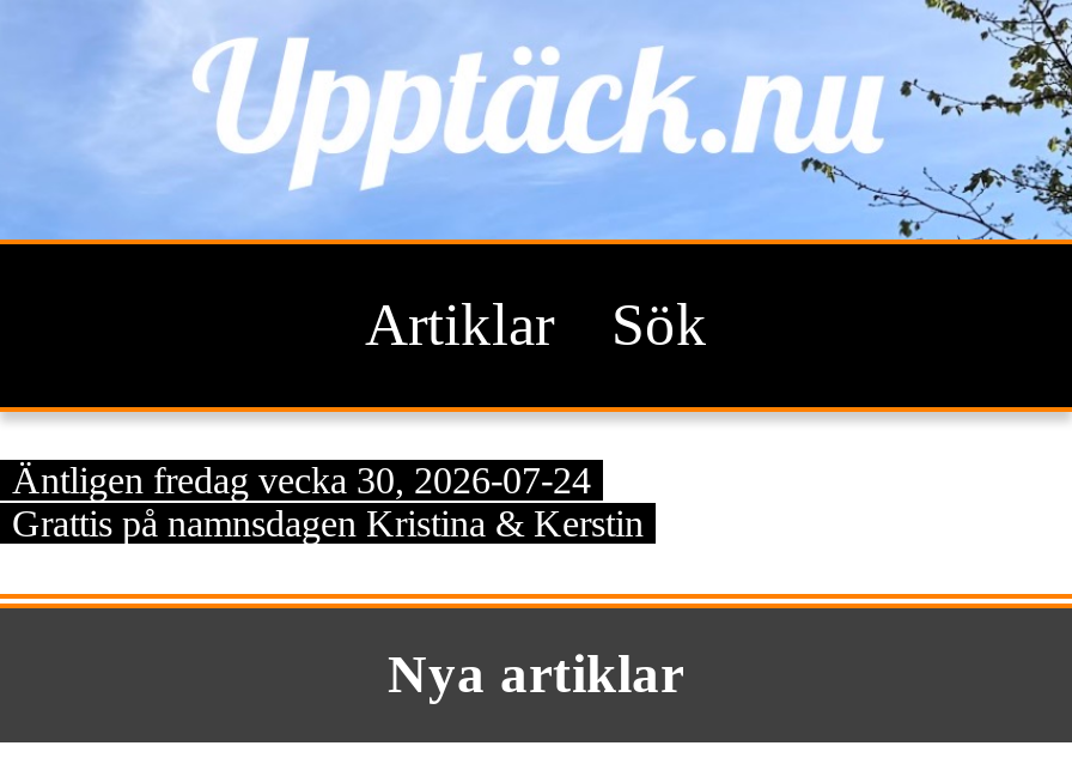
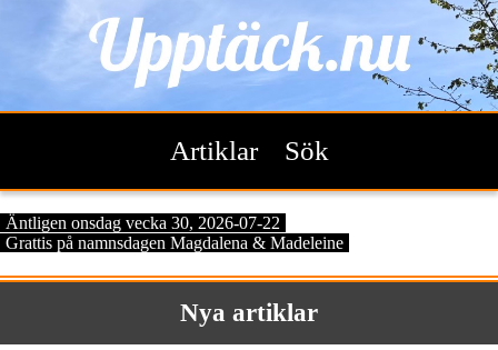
[12,460,591,501] Äntligen fredag vecka 30, 2026-07-24 -> [6,213,280,232] Äntligen onsdag vecka 30, 2026-07-22
[12,503,644,544] Grattis på namnsdagen Kristina & Kerstin -> [6,233,343,252] Grattis på namnsdagen Magdalena & Madeleine

